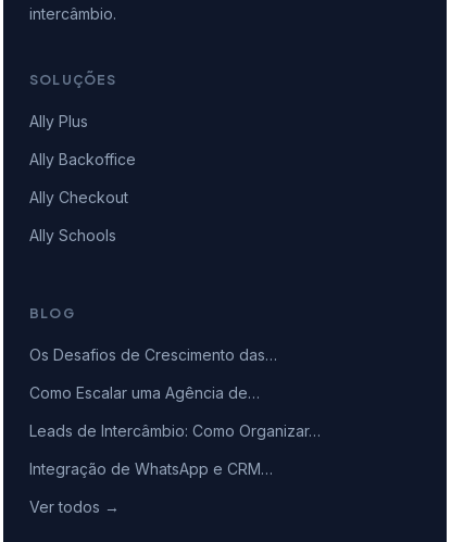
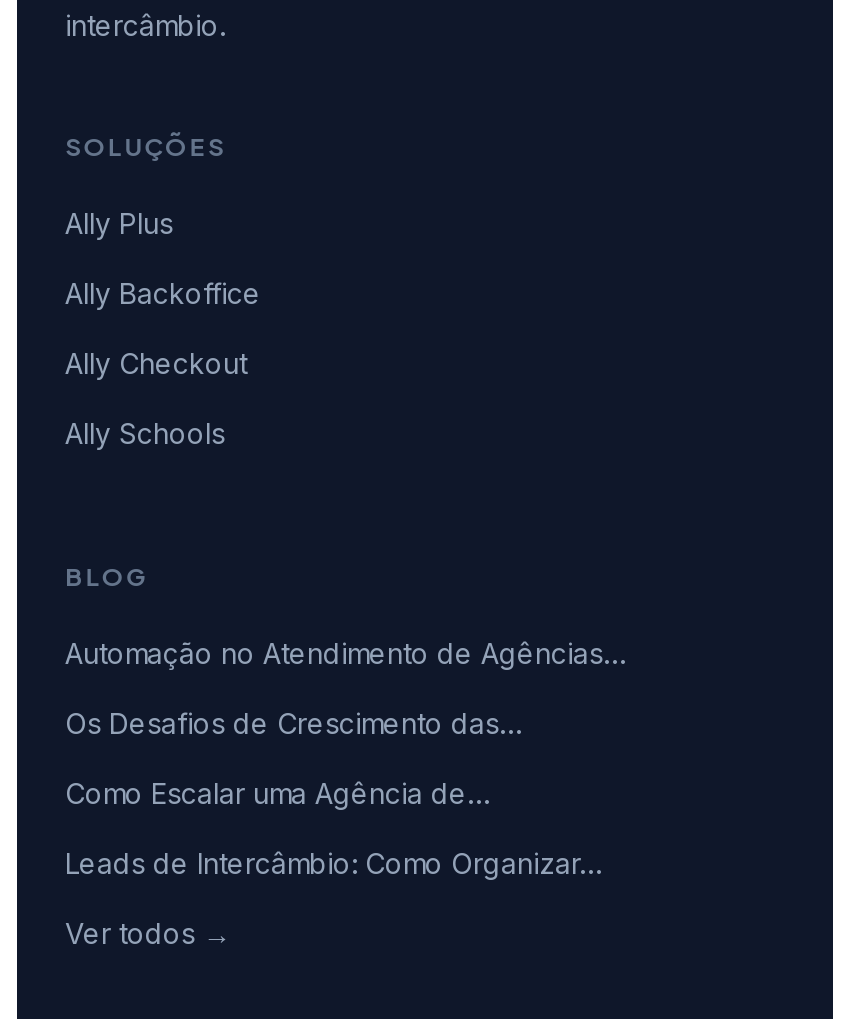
none -> [65,636,625,670] Automação no Atendimento de Agências…
moved [29,345,321,440] -> [65,706,601,880]: Os Desafios de Crescimento das… | Como Escalar uma Agência de… | Leads de Intercâmbio: Como Organizar…
[29,459,273,478] Integração de WhatsApp e CRM… -> none

